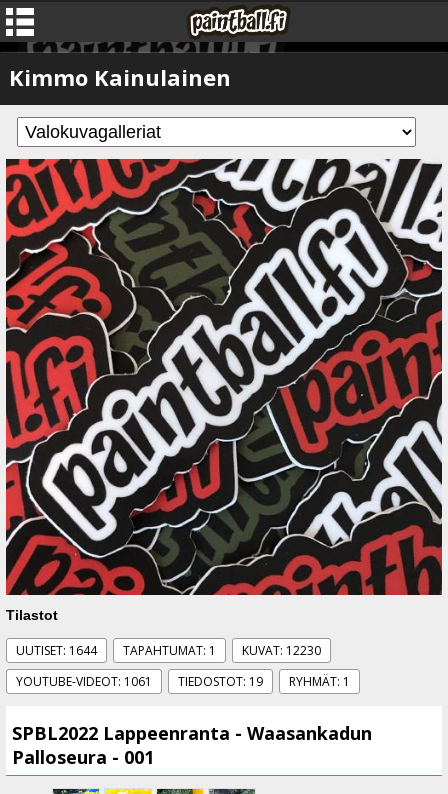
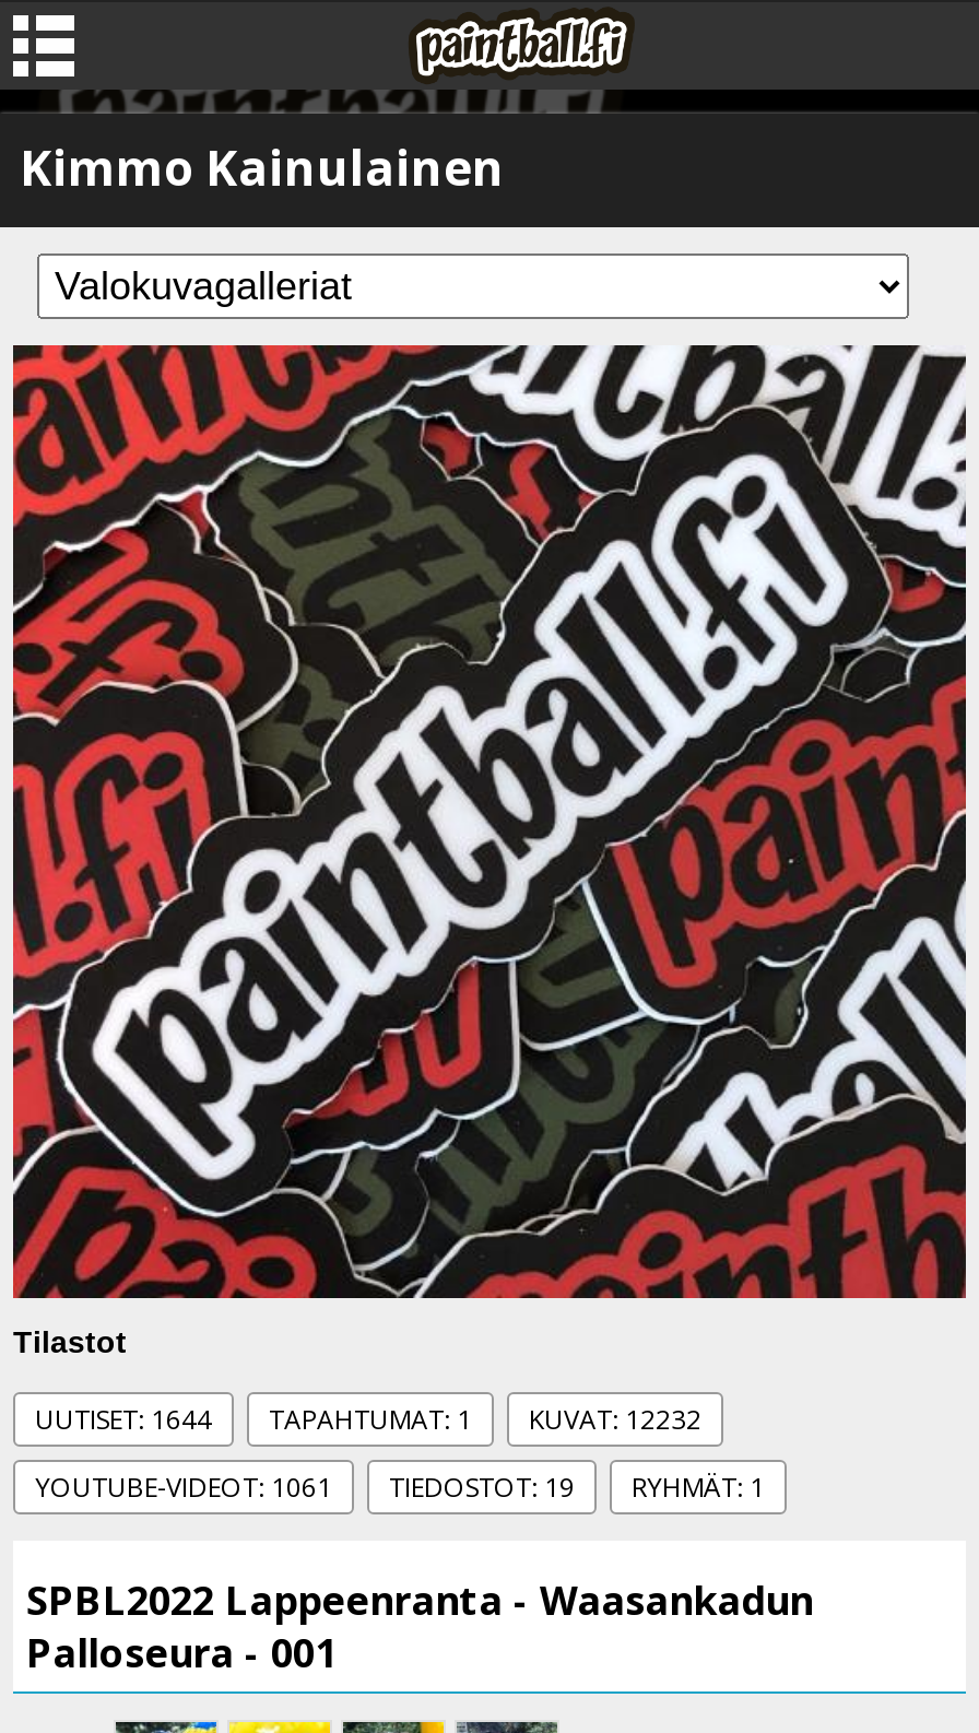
[16,642,321,659] UUTISET: 1644 TAPAHTUMAT: 1 KUVAT: 12230 -> [35,1401,701,1438] UUTISET: 1644 TAPAHTUMAT: 1 KUVAT: 12232

